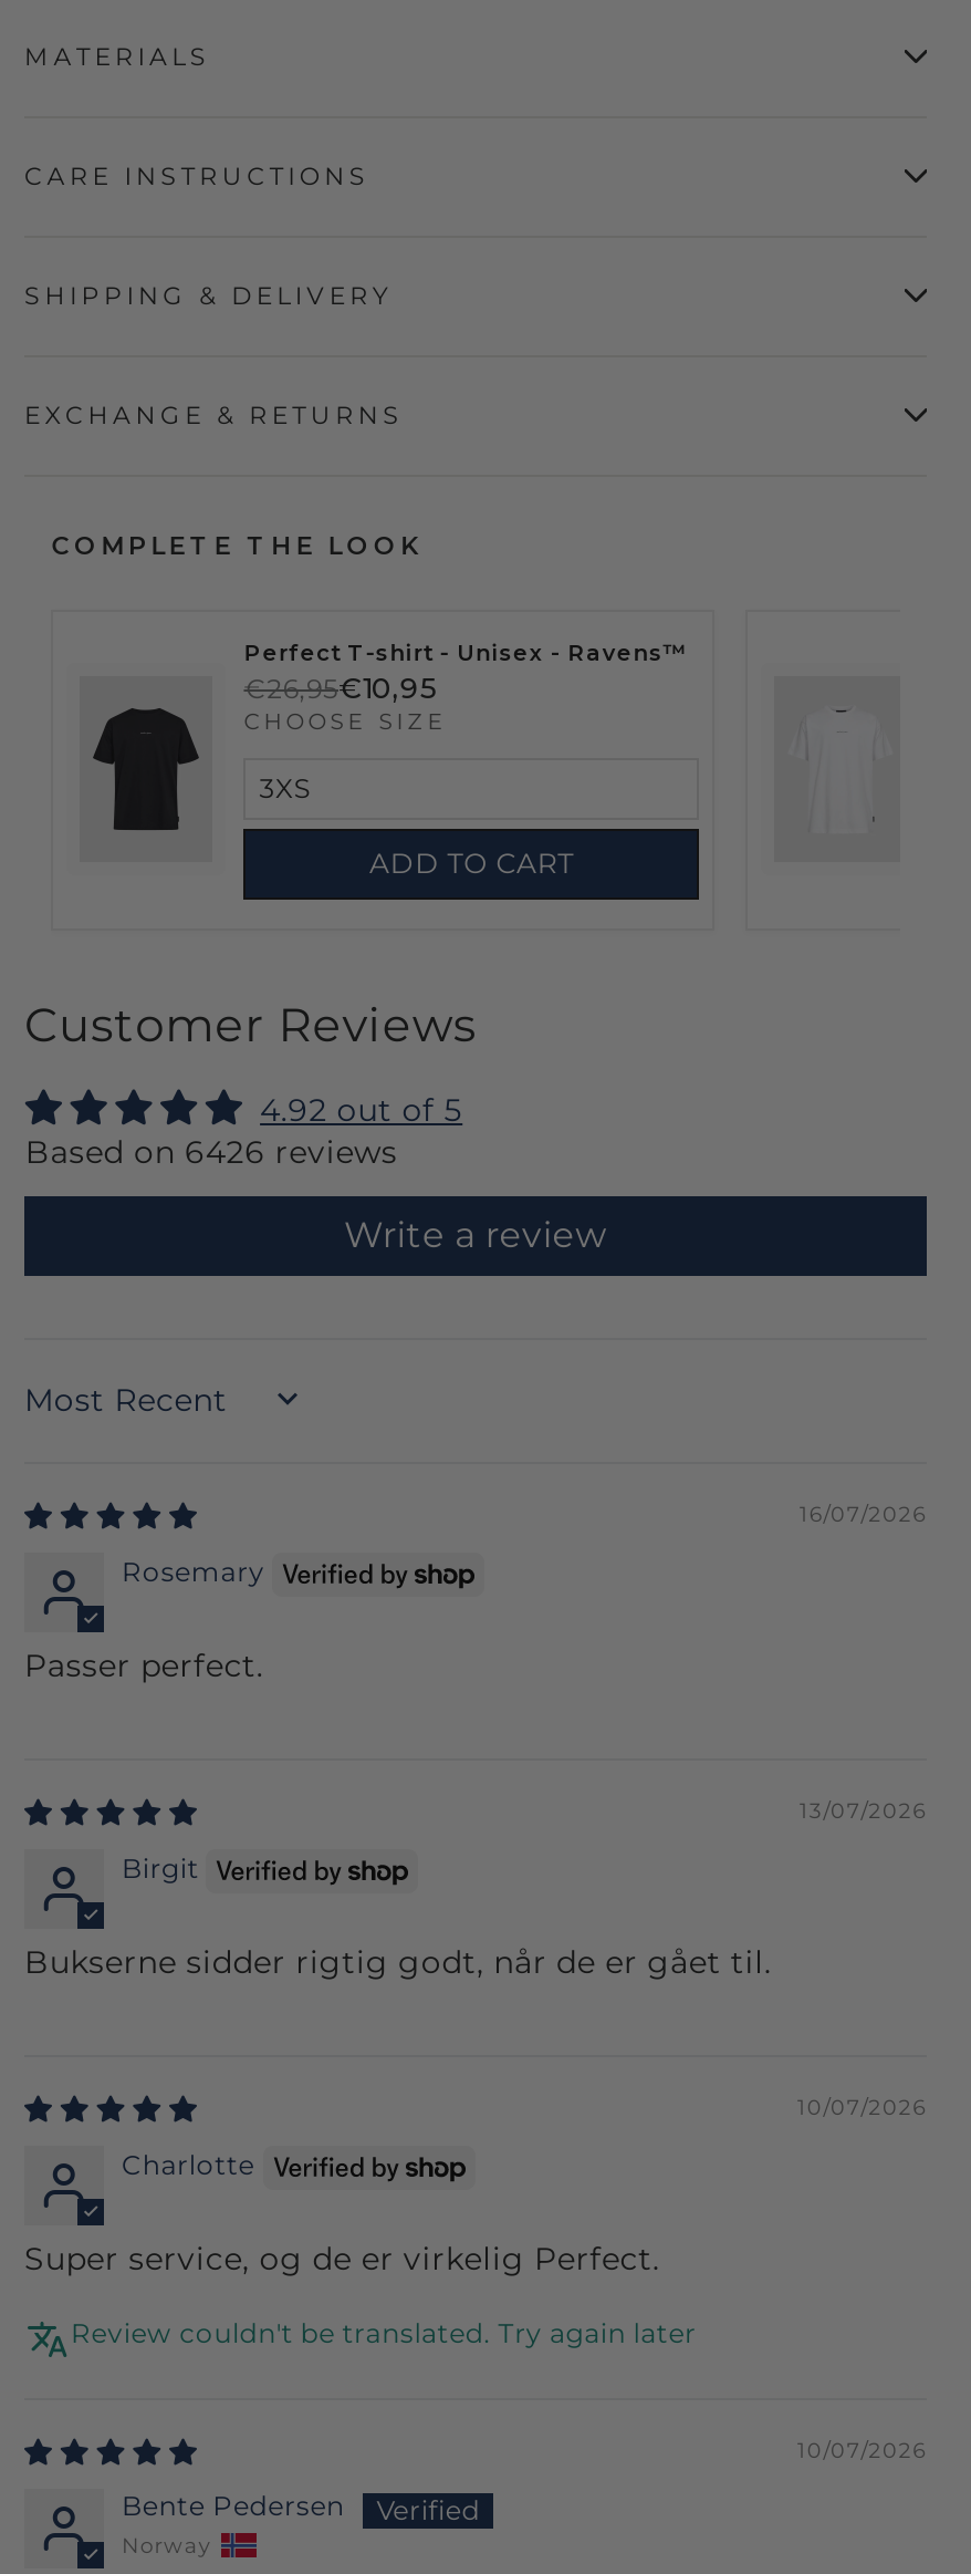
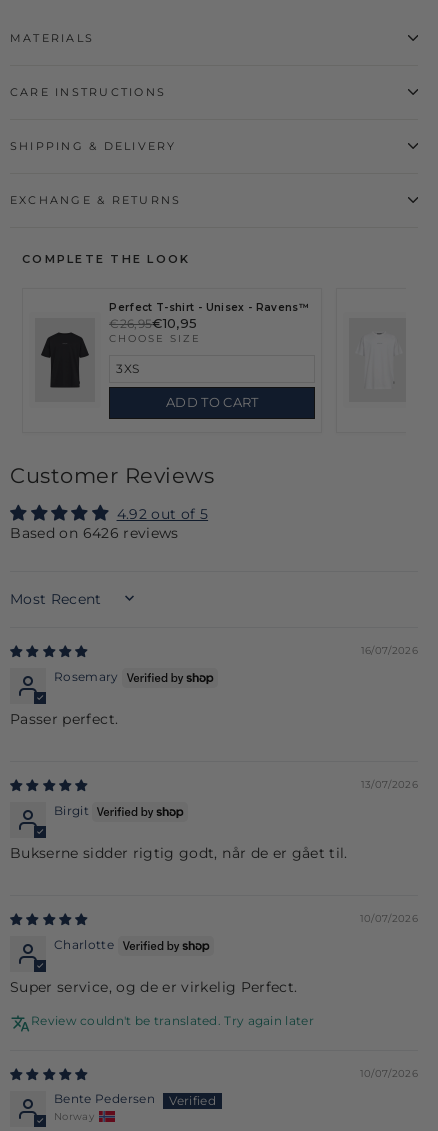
[344,1213,607,1255] Write a review -> none

